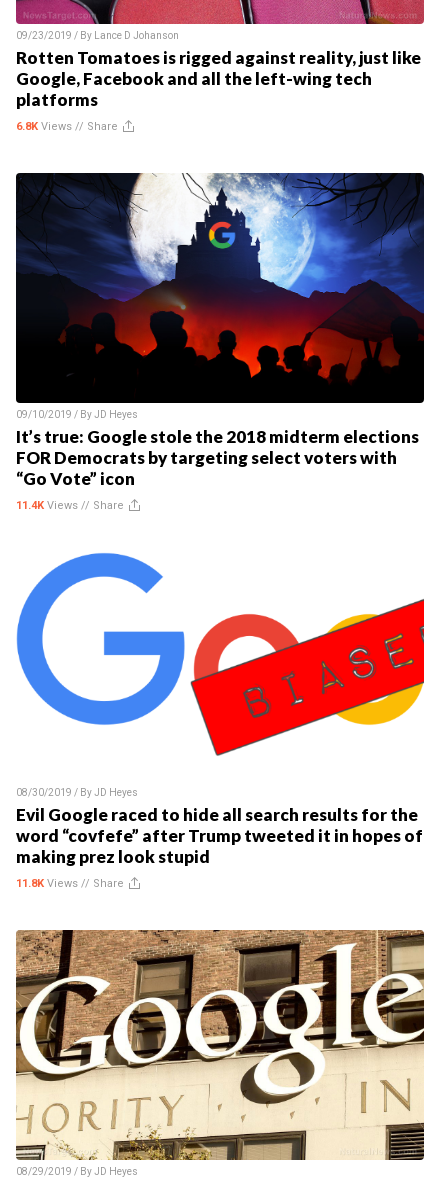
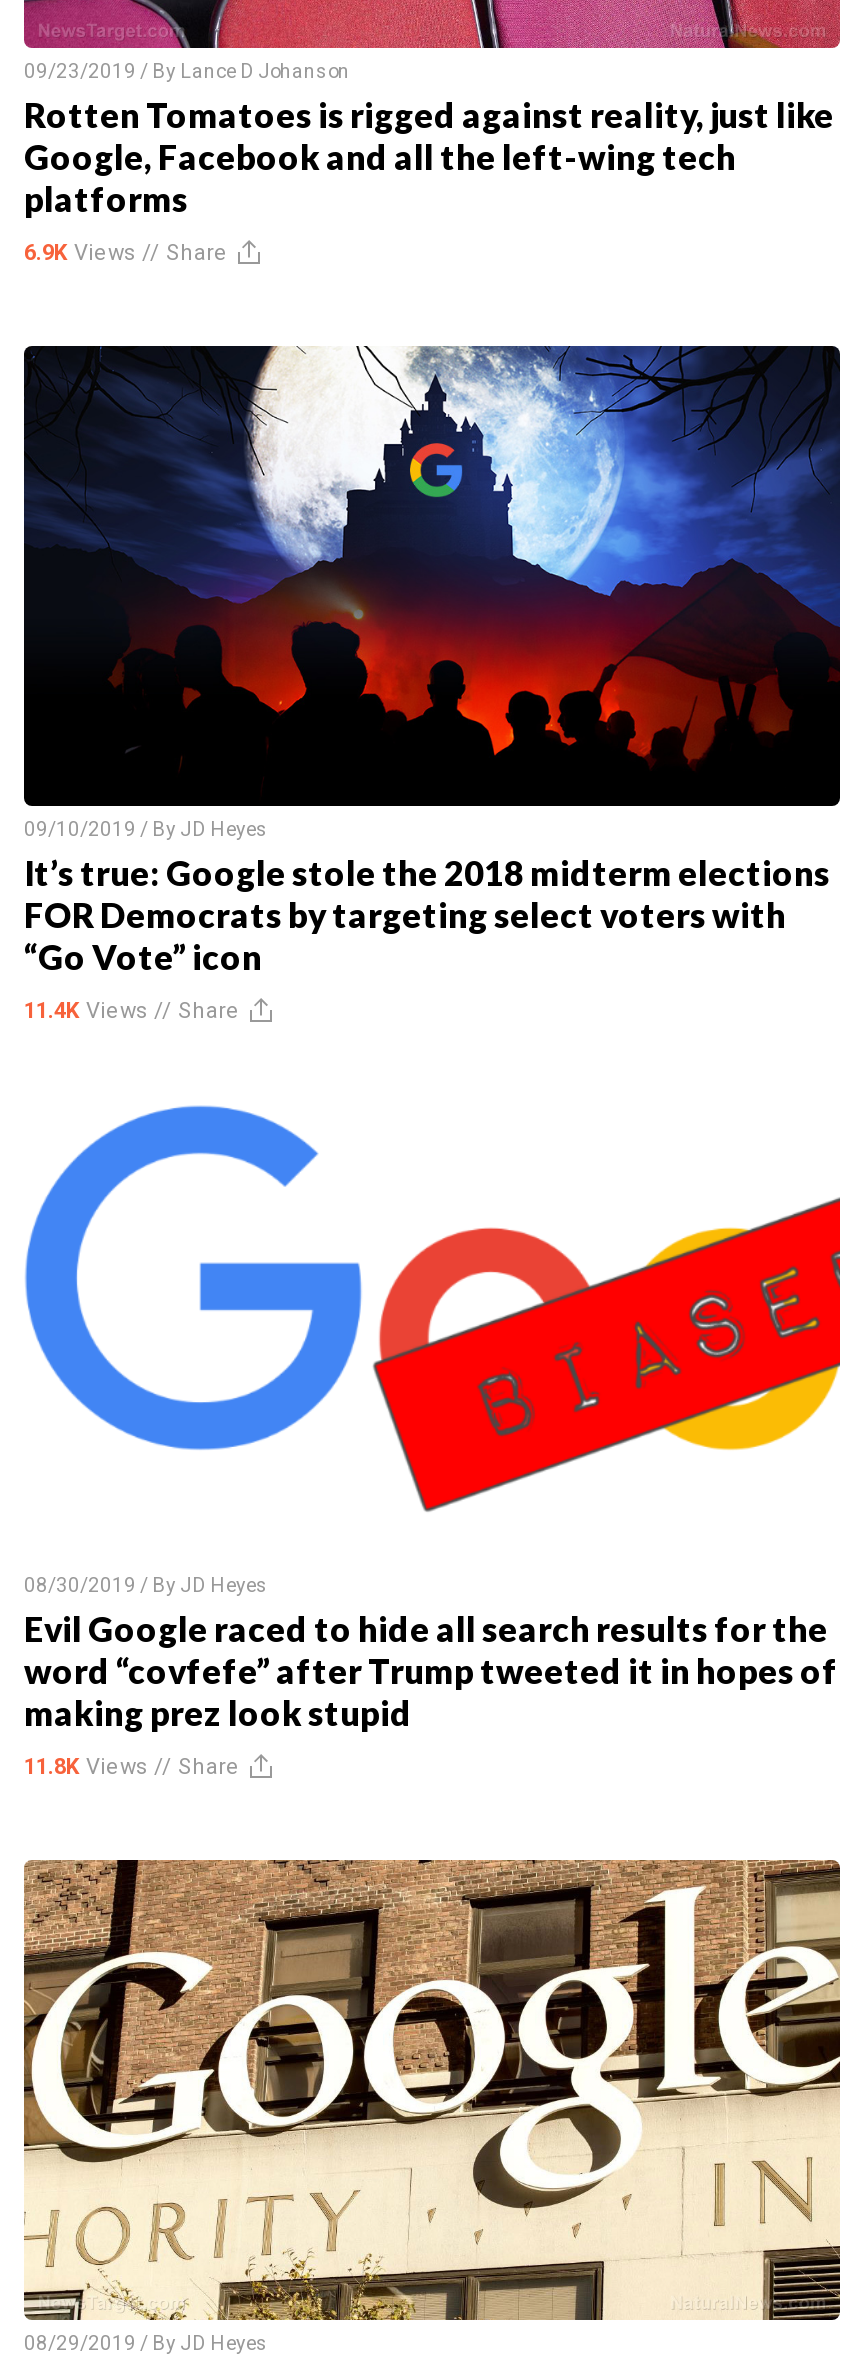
[16,120,118,133] 6.8K Views // Share -> [24,240,228,266] 6.9K Views // Share

